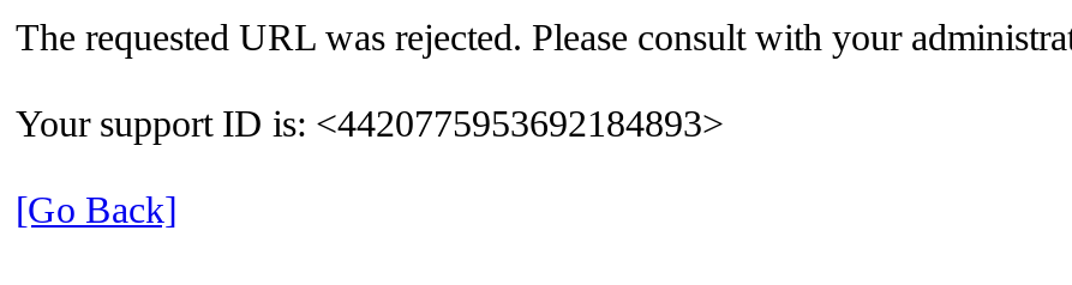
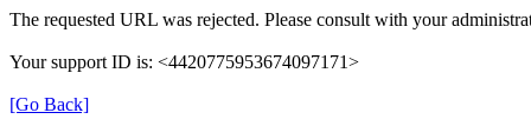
[16,103,724,144] Your support ID is: <4420775953692184893> -> [9,52,359,72] Your support ID is: <4420775953674097171>

